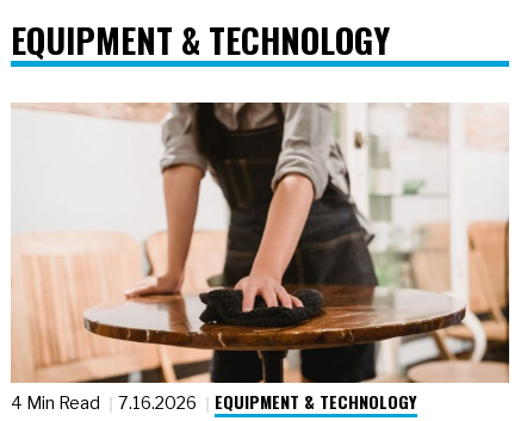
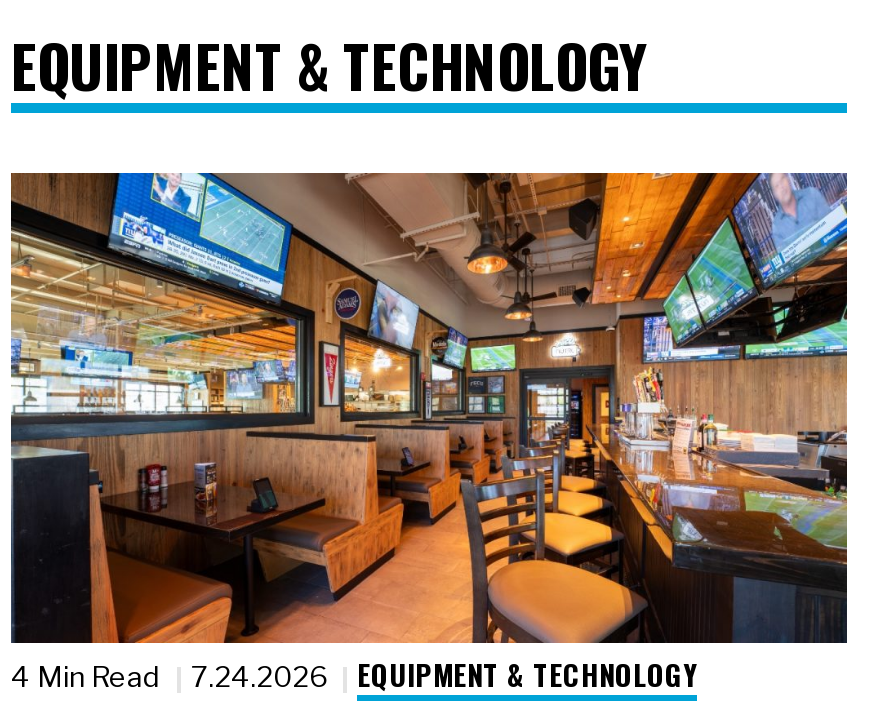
[11,101,510,413] [image] | 4 Min Read 7.16.2026 EQUIPMENT & TECHNOLOGY -> [9,170,849,694] [image] | 4 Min Read 7.24.2026 EQUIPMENT & TECHNOLOGY

